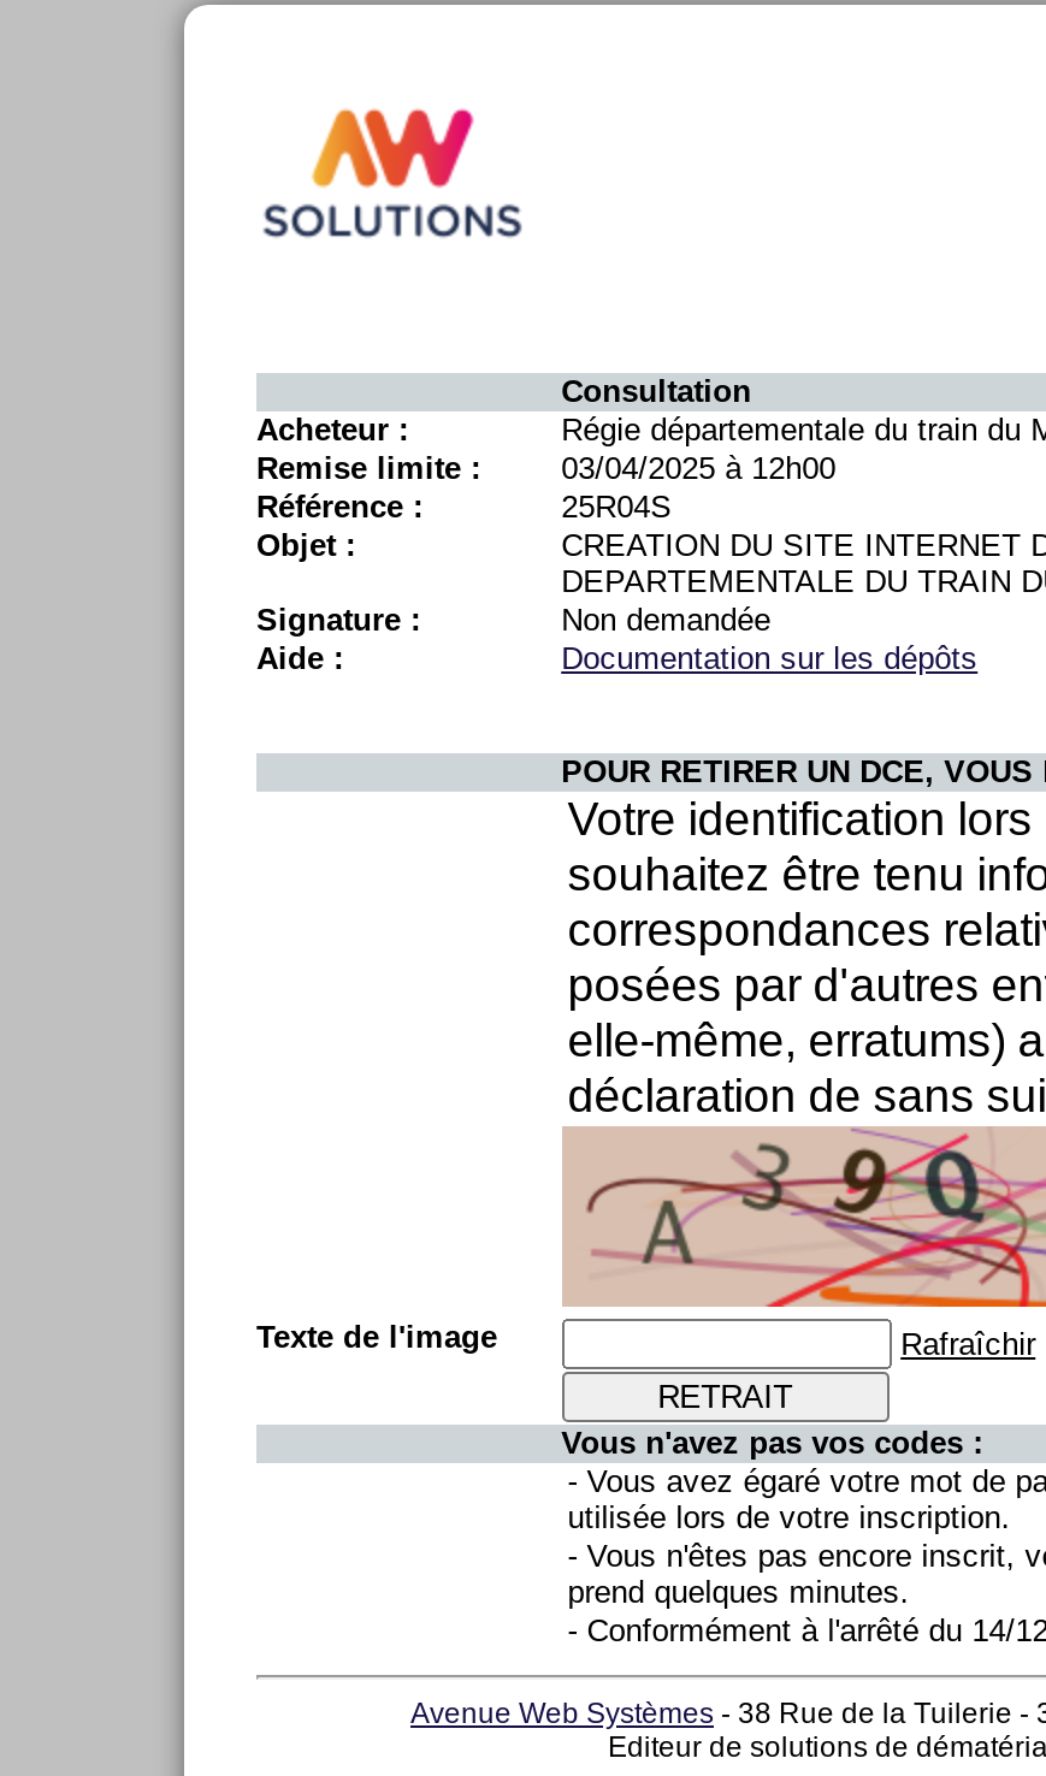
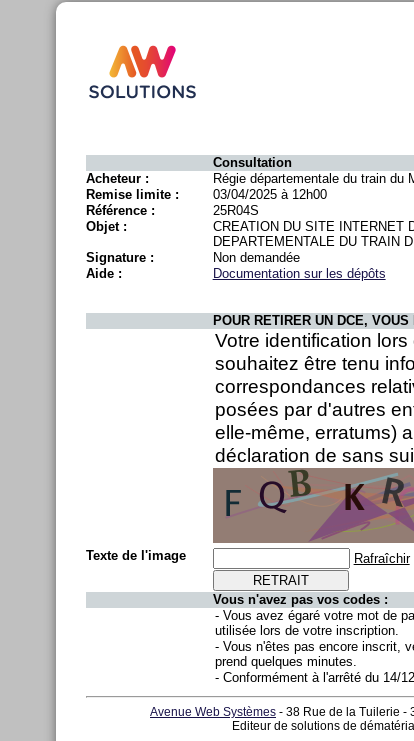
[565,1129,1039,1309] [image] -> [213,469,411,544] [image]

